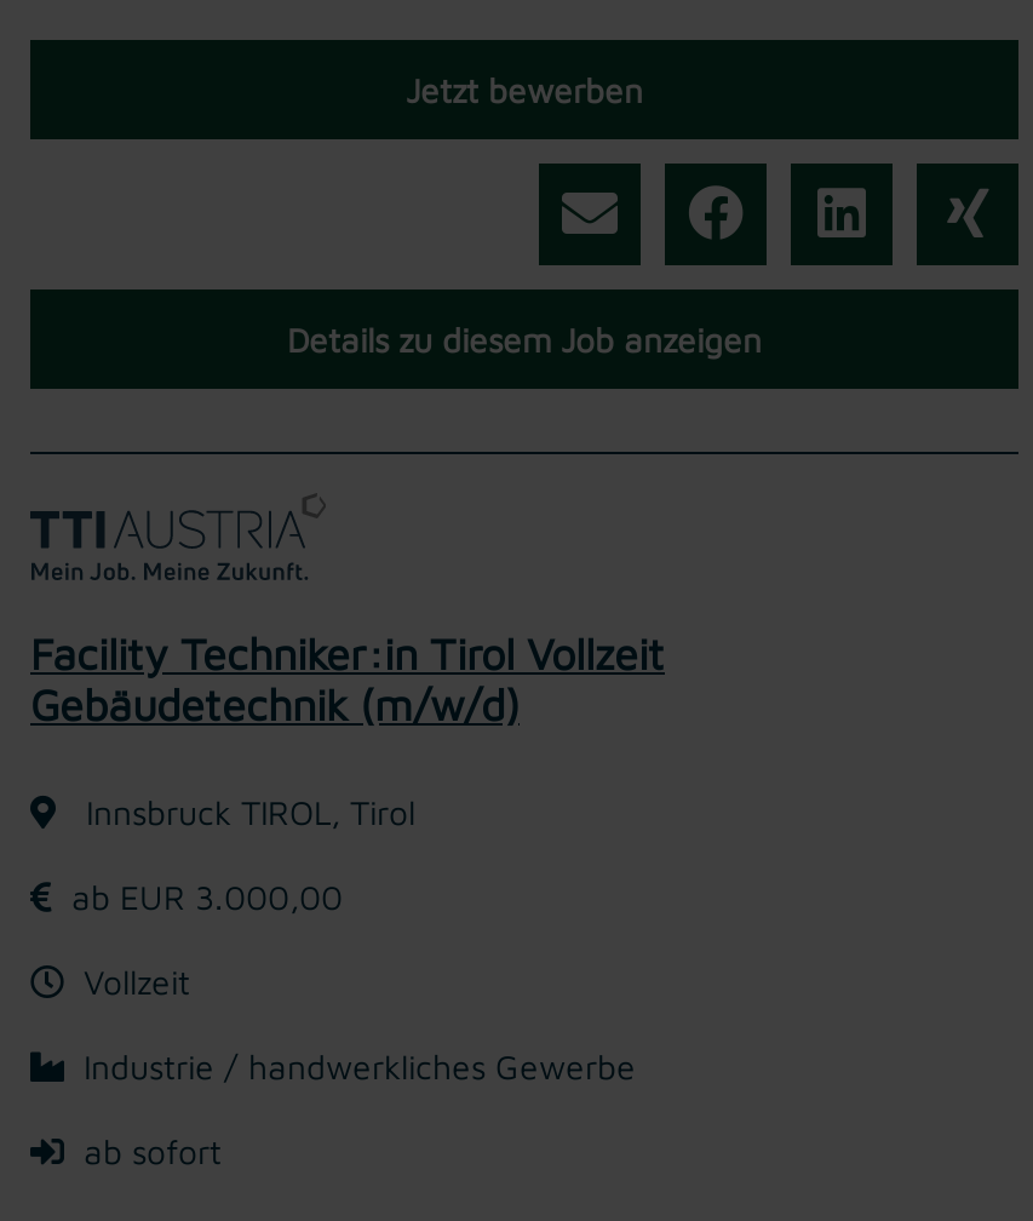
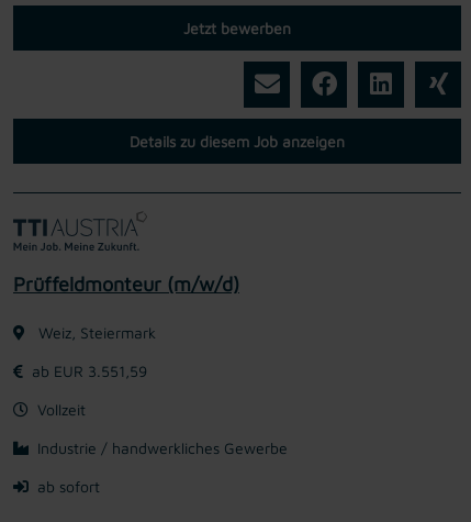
[30,628,665,730] Facility Techniker:in Tirol Vollzeit | Gebäudetechnik (m/w/d) -> [13,272,239,295] Prüffeldmonteur (m/w/d)
[76,791,415,832] Innsbruck TIROL, Tirol -> [34,323,156,342] Weiz, Steiermark
[71,875,343,916] ab EUR 3.000,00 -> [32,361,147,380] ab EUR 3.551,59

